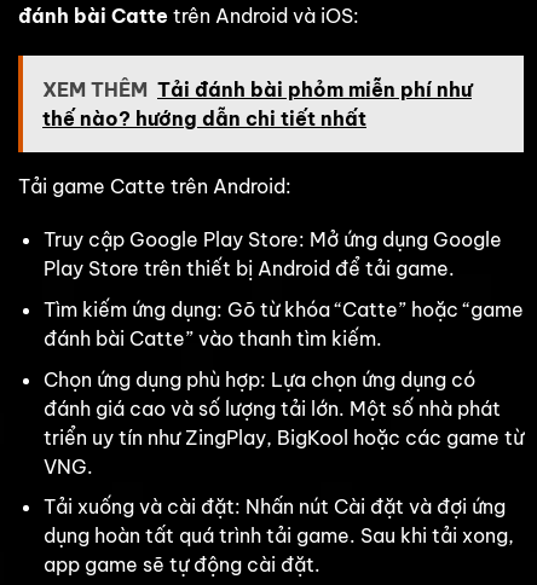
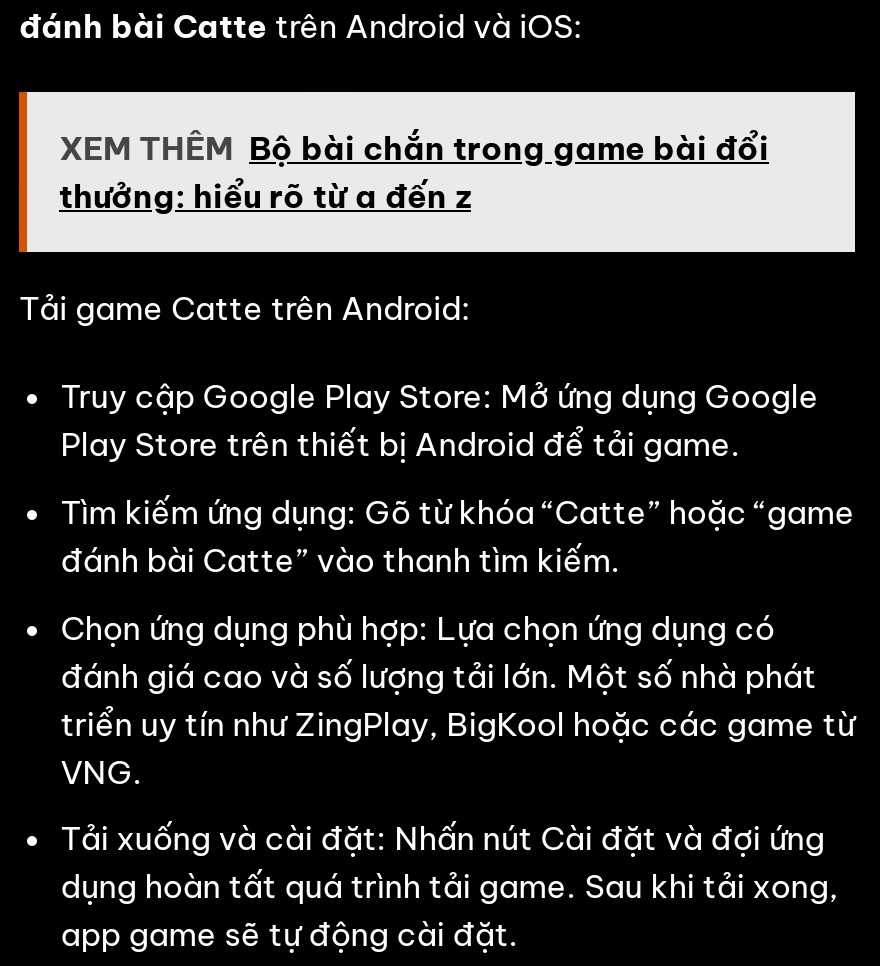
[42,77,472,130] XEM THÊM Tải đánh bài phỏm miễn phí như | thế nào? hướng dẫn chi tiết nhất -> [59,127,769,215] XEM THÊM Bộ bài chắn trong game bài đổi | thưởng: hiểu rõ từ a đến z

